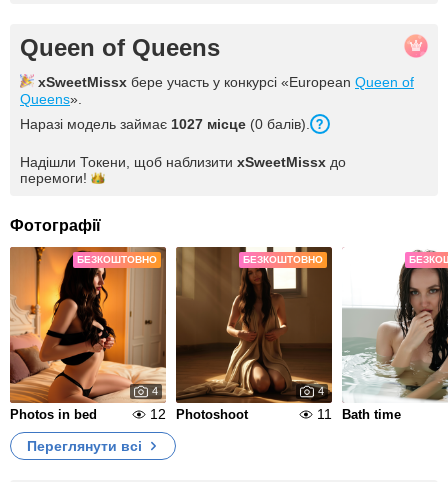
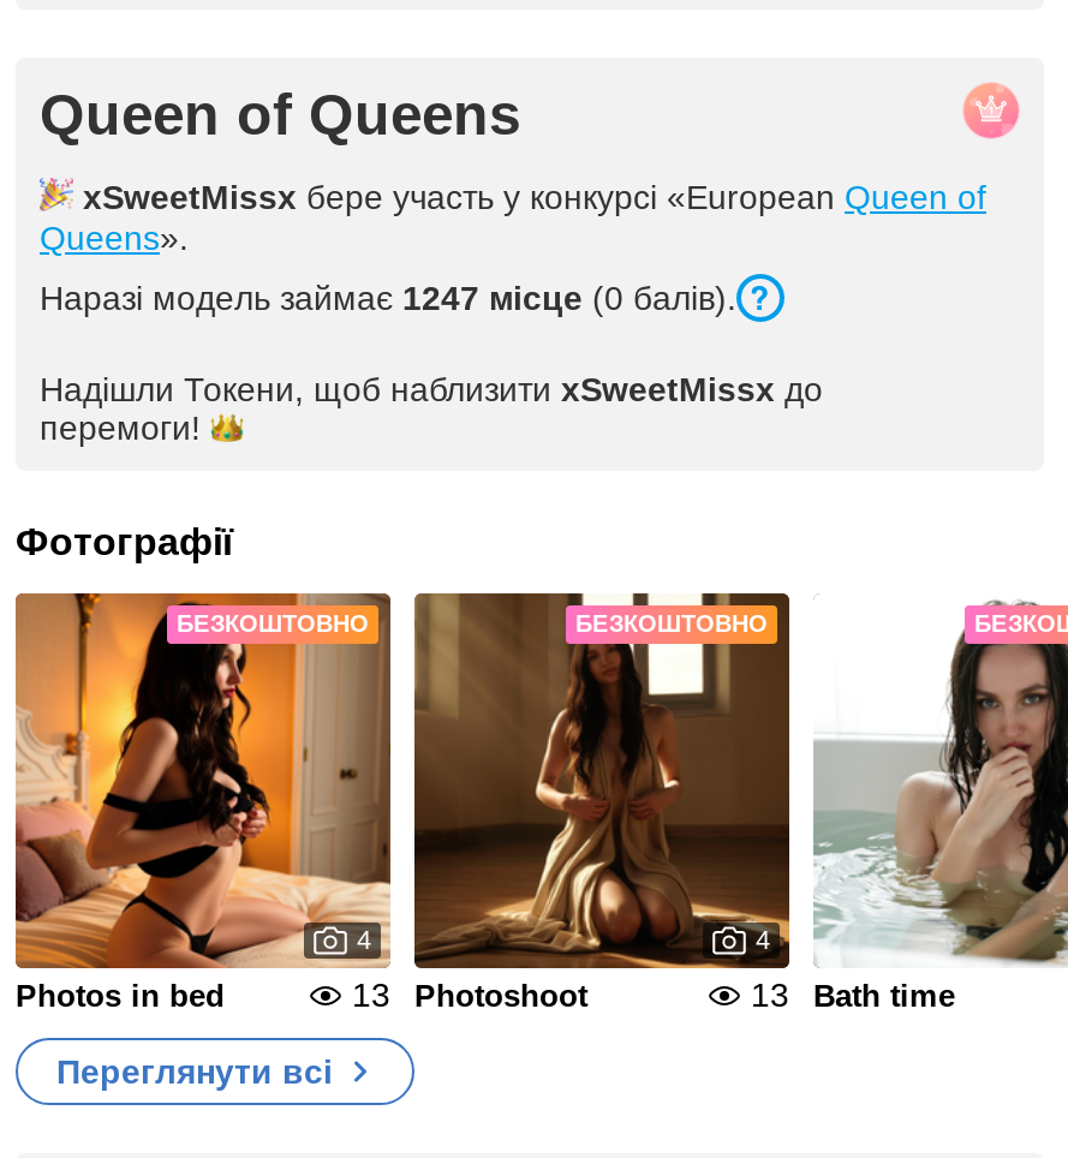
[20,116,310,132] Наразі модель займає 1027 місце (0 балів). -> [40,279,736,317] Наразі модель займає 1247 місце (0 балів).
[150,406,248,422] 12 Photoshoot -> [352,975,587,1014] 13 Photoshoot
[317,406,401,422] 11 Bath time -> [751,975,955,1014] 13 Bath time

